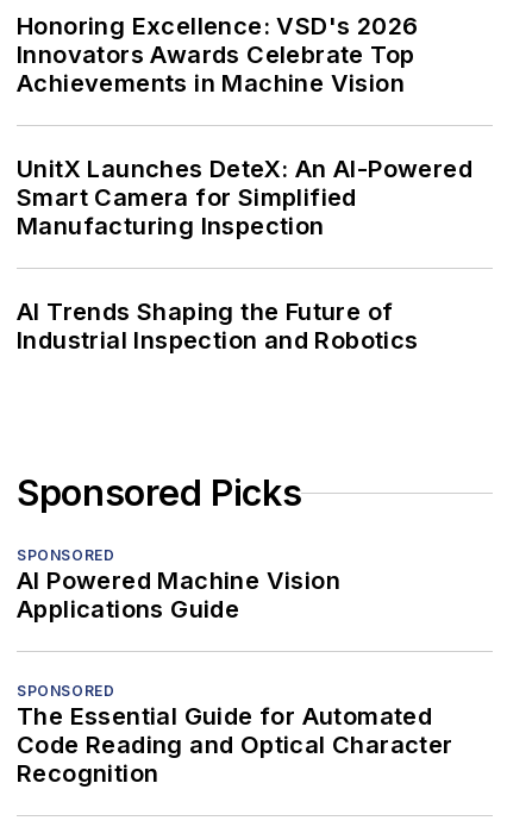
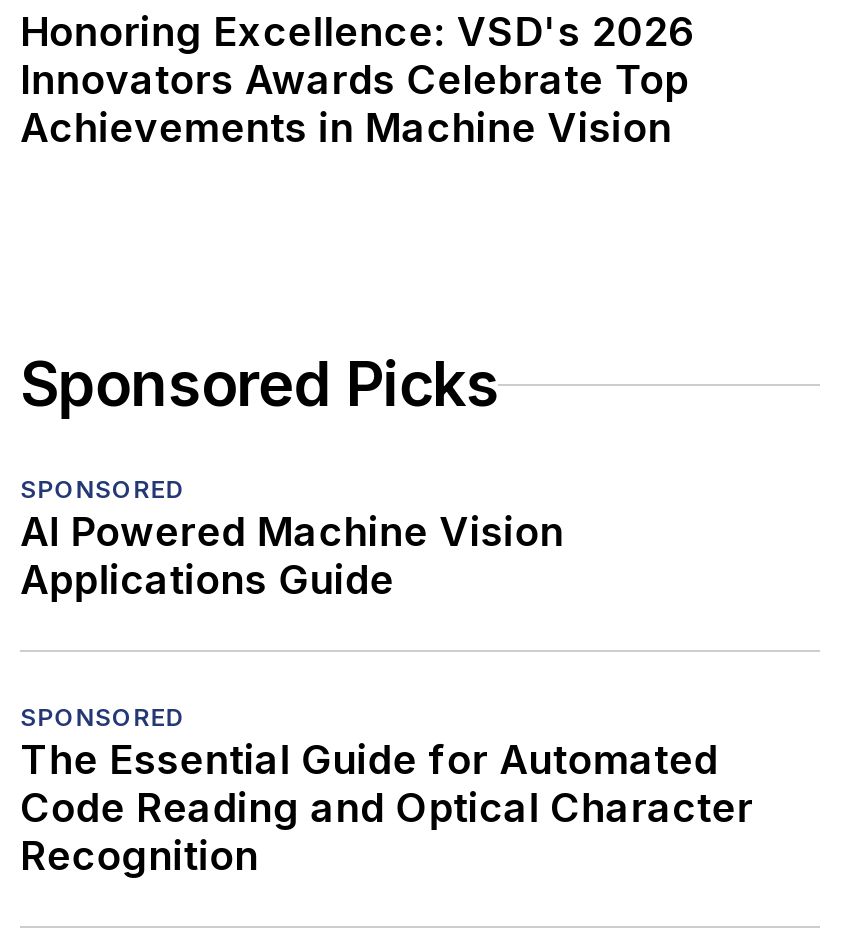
[17,155,472,355] UnitX Launches DeteX: An AI-Powered | Smart Camera for Simplified | Manufacturing Inspection | AI Trends Shaping the Future of | Industrial Inspection and Robotics -> none

